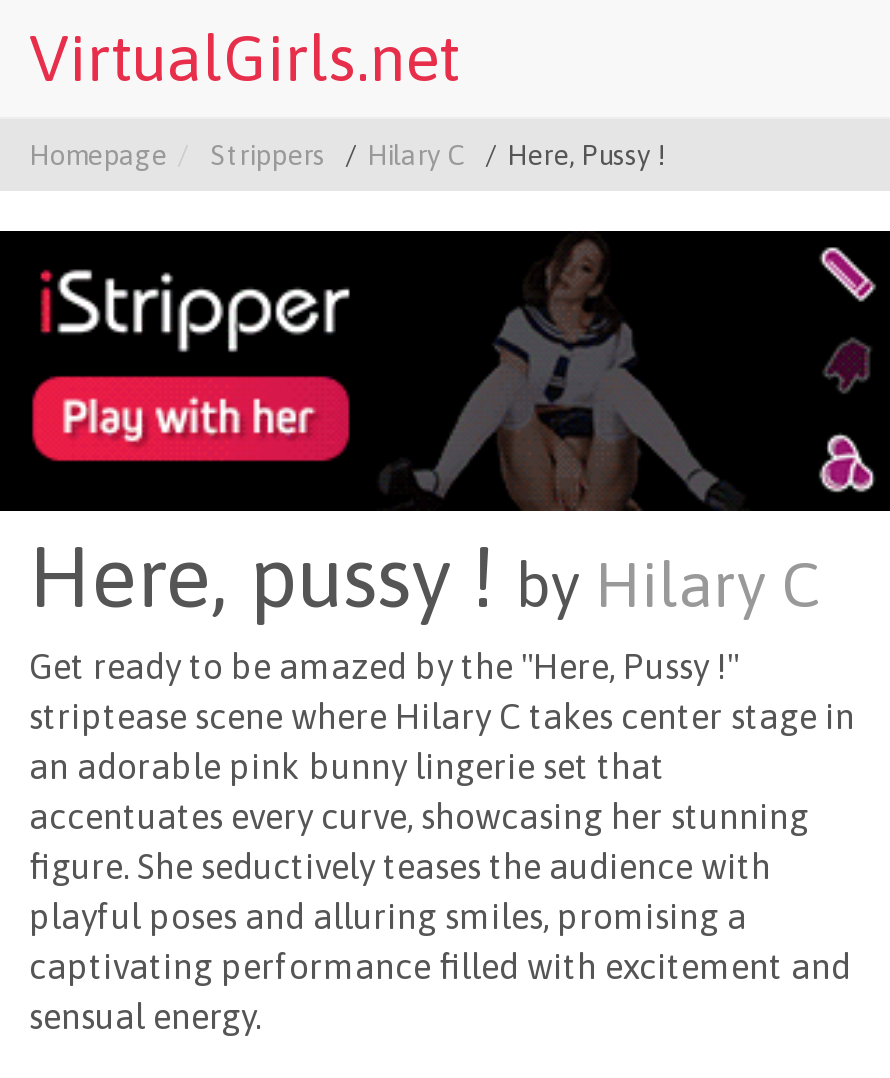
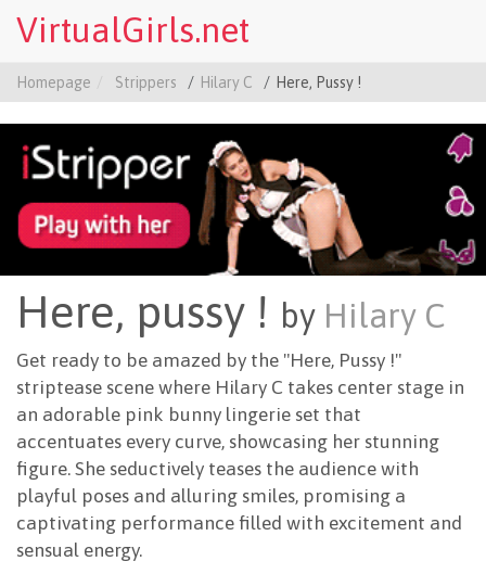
[365,239,877,513] [image] -> [197,129,476,276] [image]

